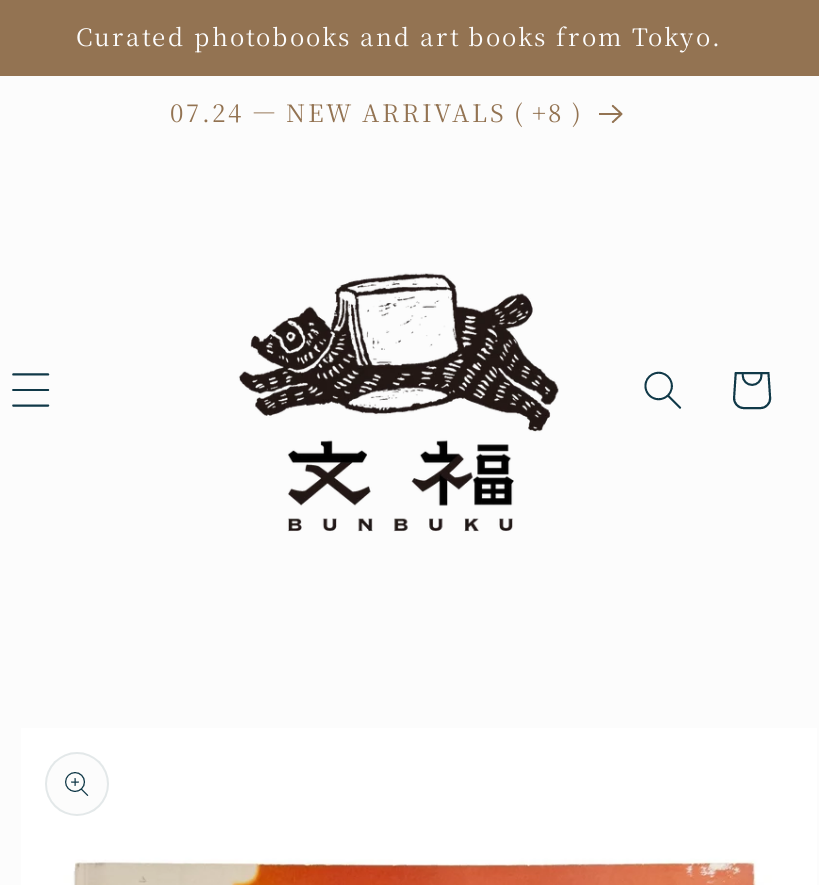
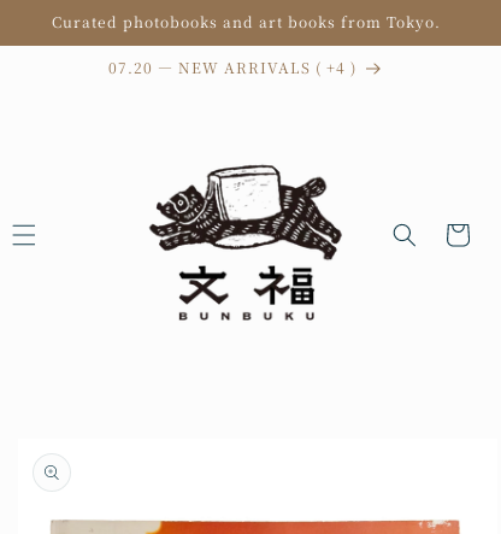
[170,94,582,128] 07.24 — NEW ARRIVALS ( +8 ) -> [108,57,356,77] 07.20 — NEW ARRIVALS ( +4 )

